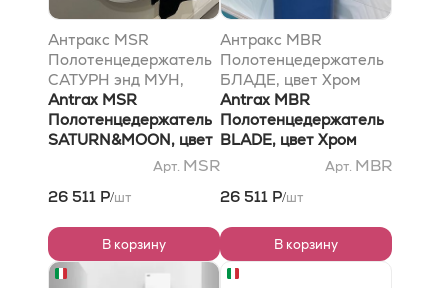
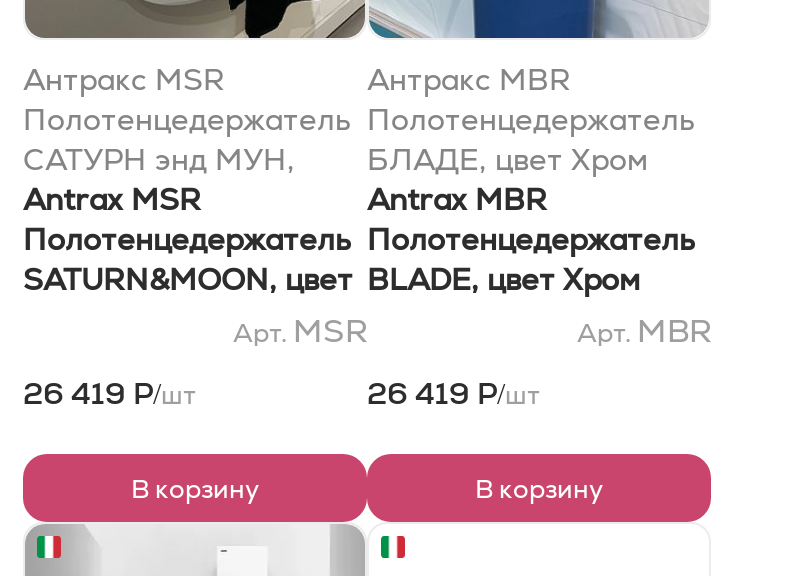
[48,187,132,206] 26 511 Р/шт -> [23,374,197,412] 26 419 Р/шт
[220,187,304,206] 26 511 Р/шт -> [367,374,541,412] 26 419 Р/шт

